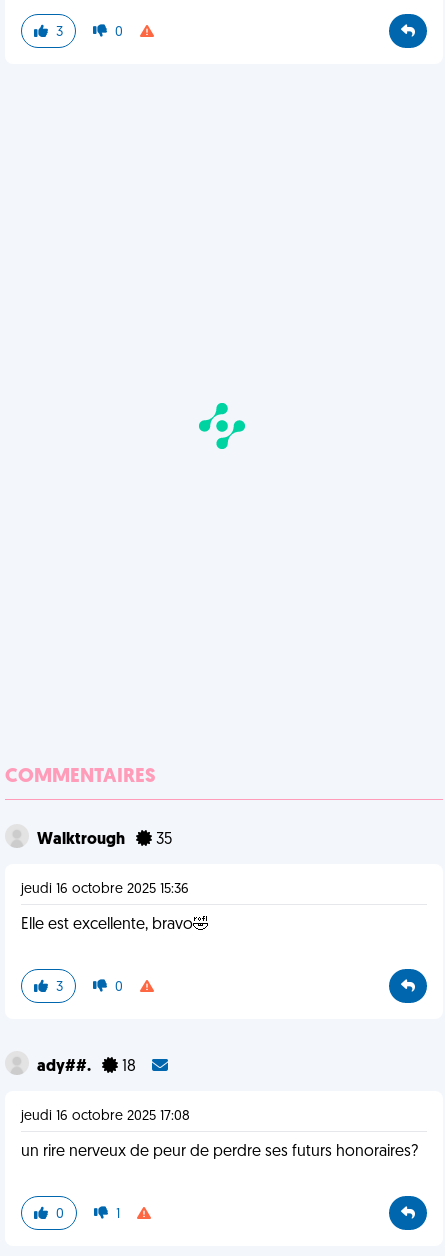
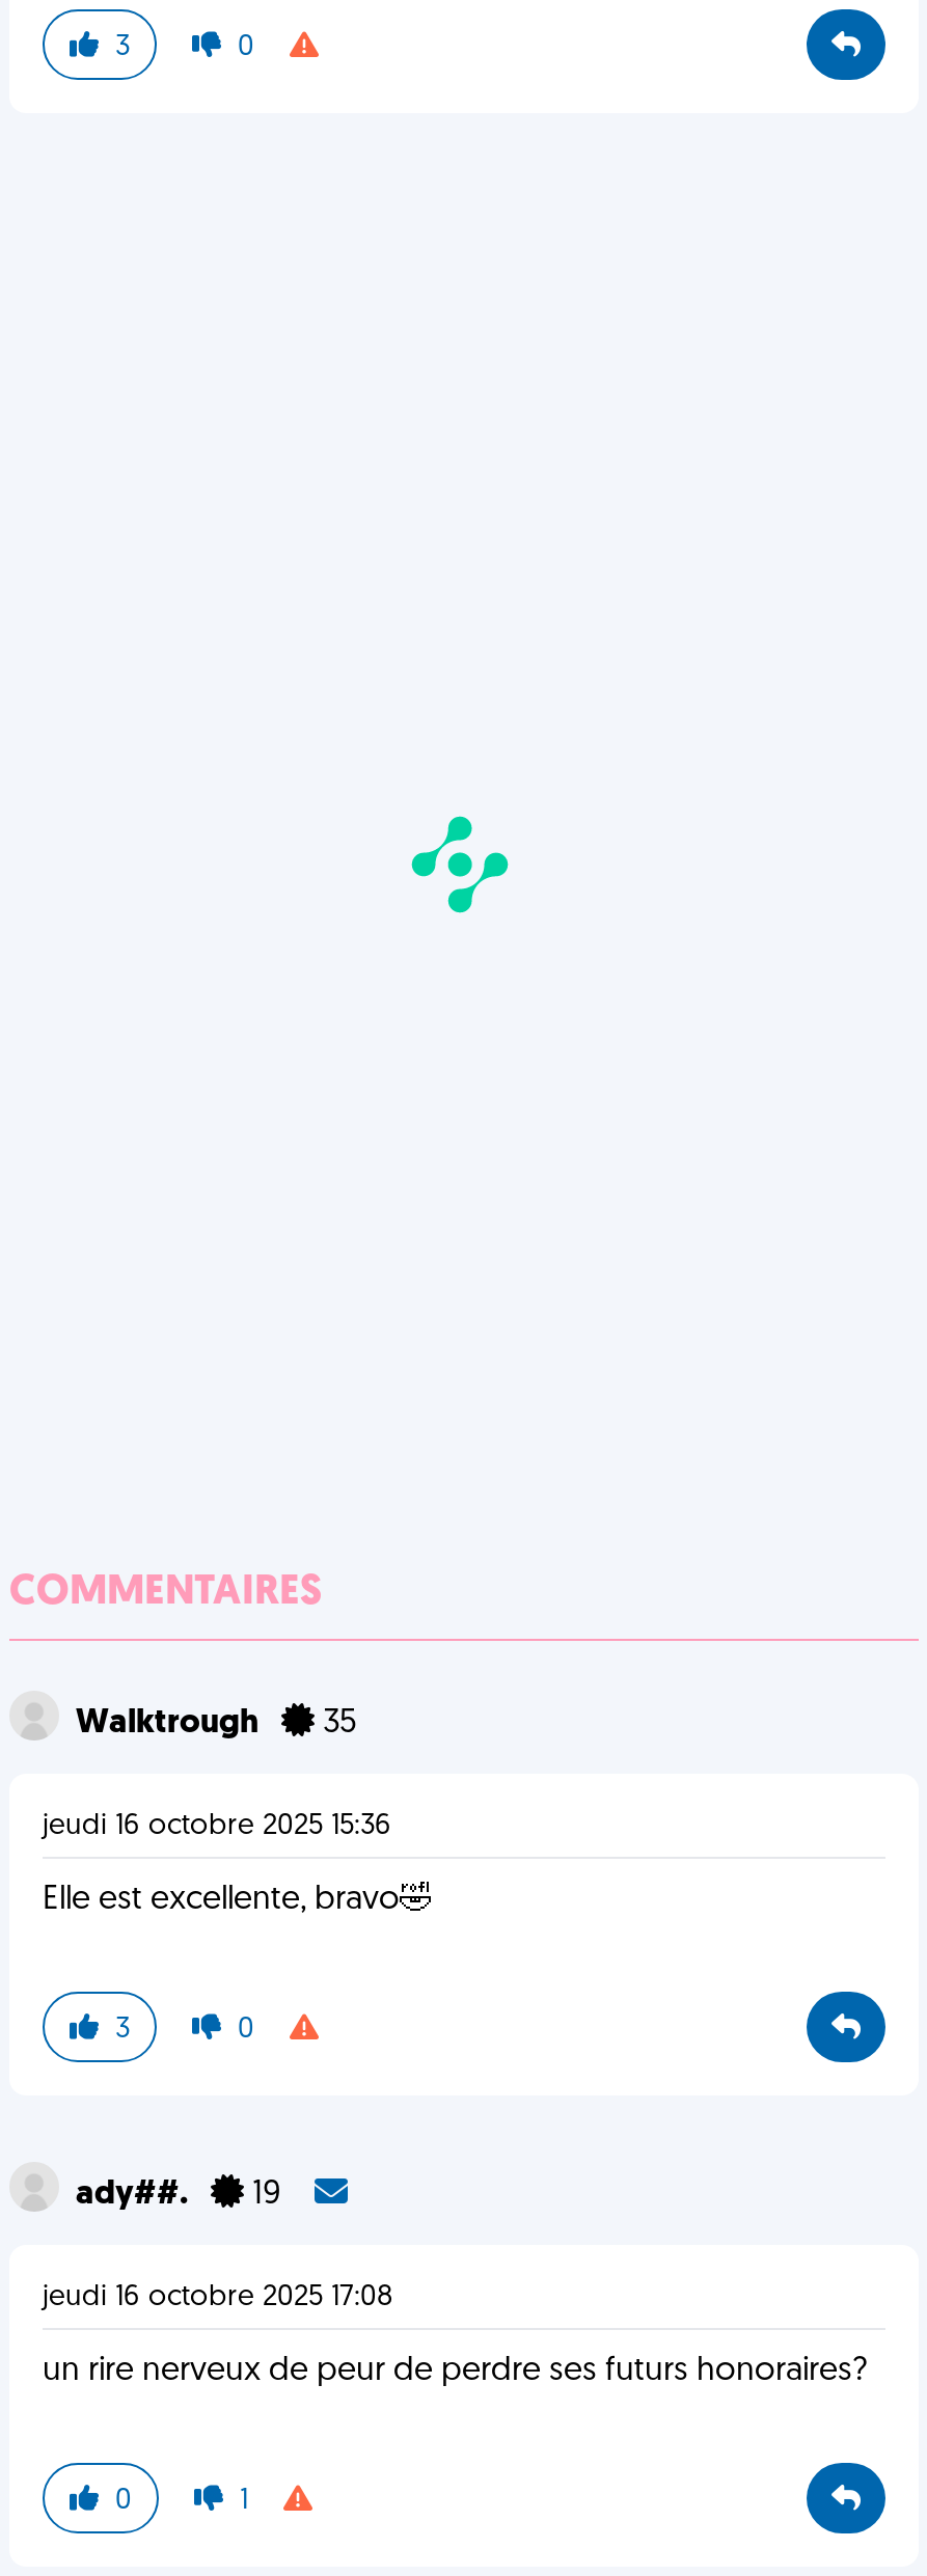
[37,1059,136,1075] ady##. 18 -> [76,2178,281,2212] ady##. 19

